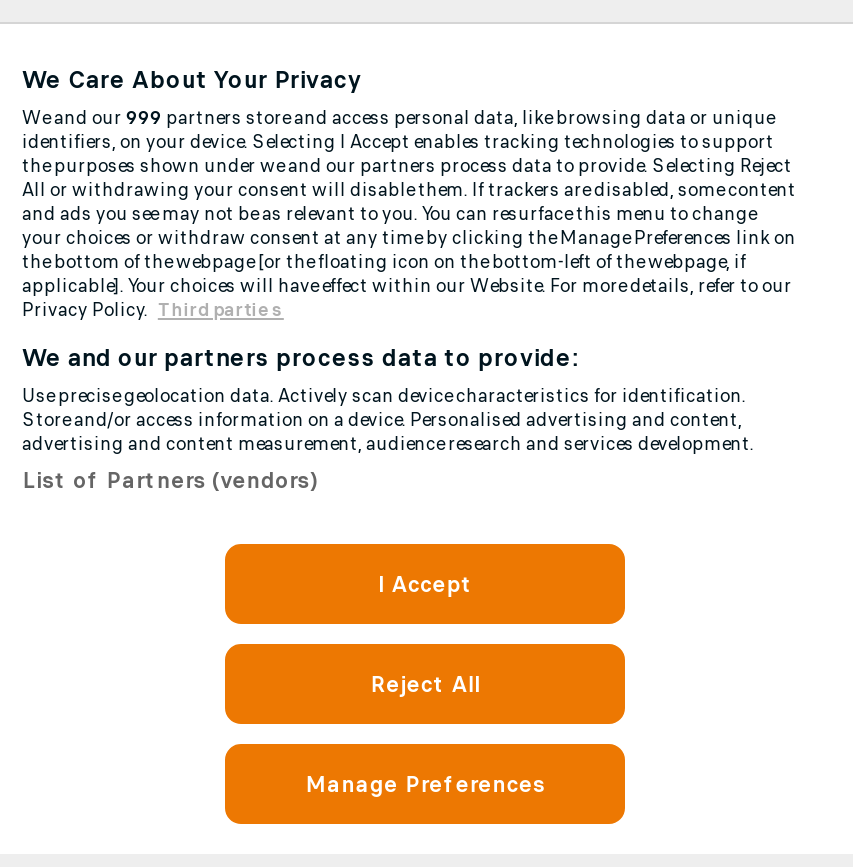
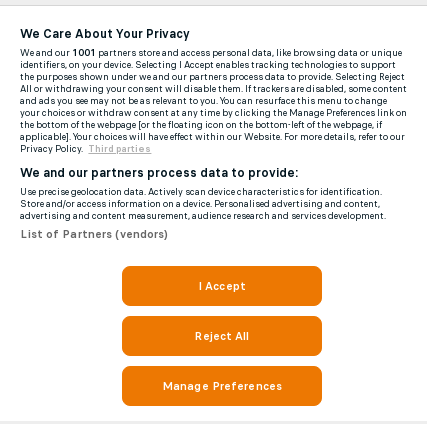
[22,106,774,130] We and our 999 partners store and access personal data, like browsing data or unique -> [20,47,402,59] We and our 1001 partners store and access personal data, like browsing data or unique

